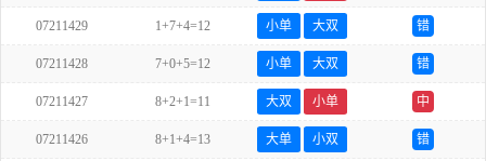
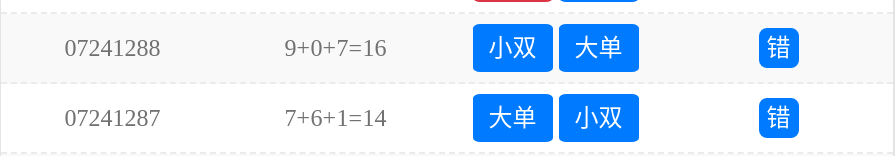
[36,18,88,33] 07211429 -> [65,34,161,62] 07241288
[155,18,210,33] 1+7+4=12 -> [285,34,387,62] 9+0+7=16
[266,18,292,33] 小单 -> [489,34,537,62] 小双
[312,18,338,33] 大双 -> [575,34,623,62] 大单
[36,56,429,147] 07211428 | 7+0+5=12 | 小单 | 大双 | 错 | 07211427 | 8+2+1=11 | 大双 | 小单 | 中 | 07211426 | 8+1+4=13 -> [65,104,387,132] 07241287 | 7+6+1=14

